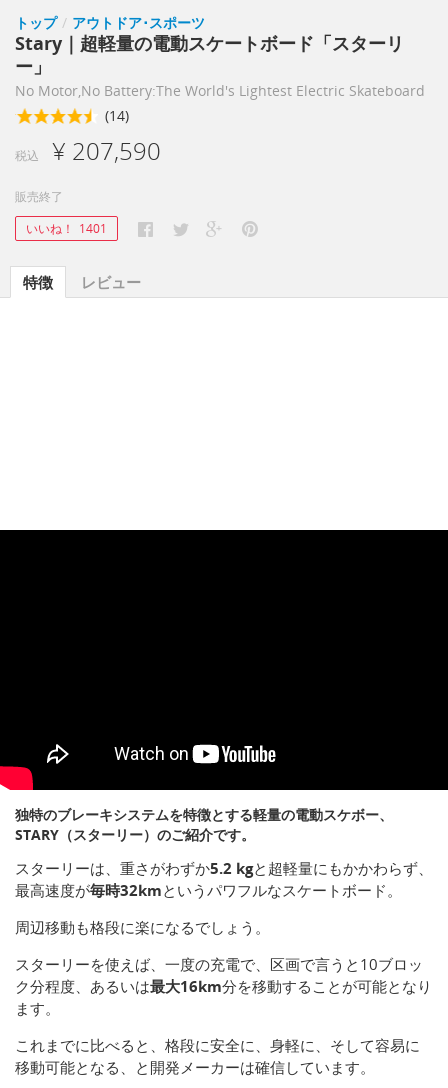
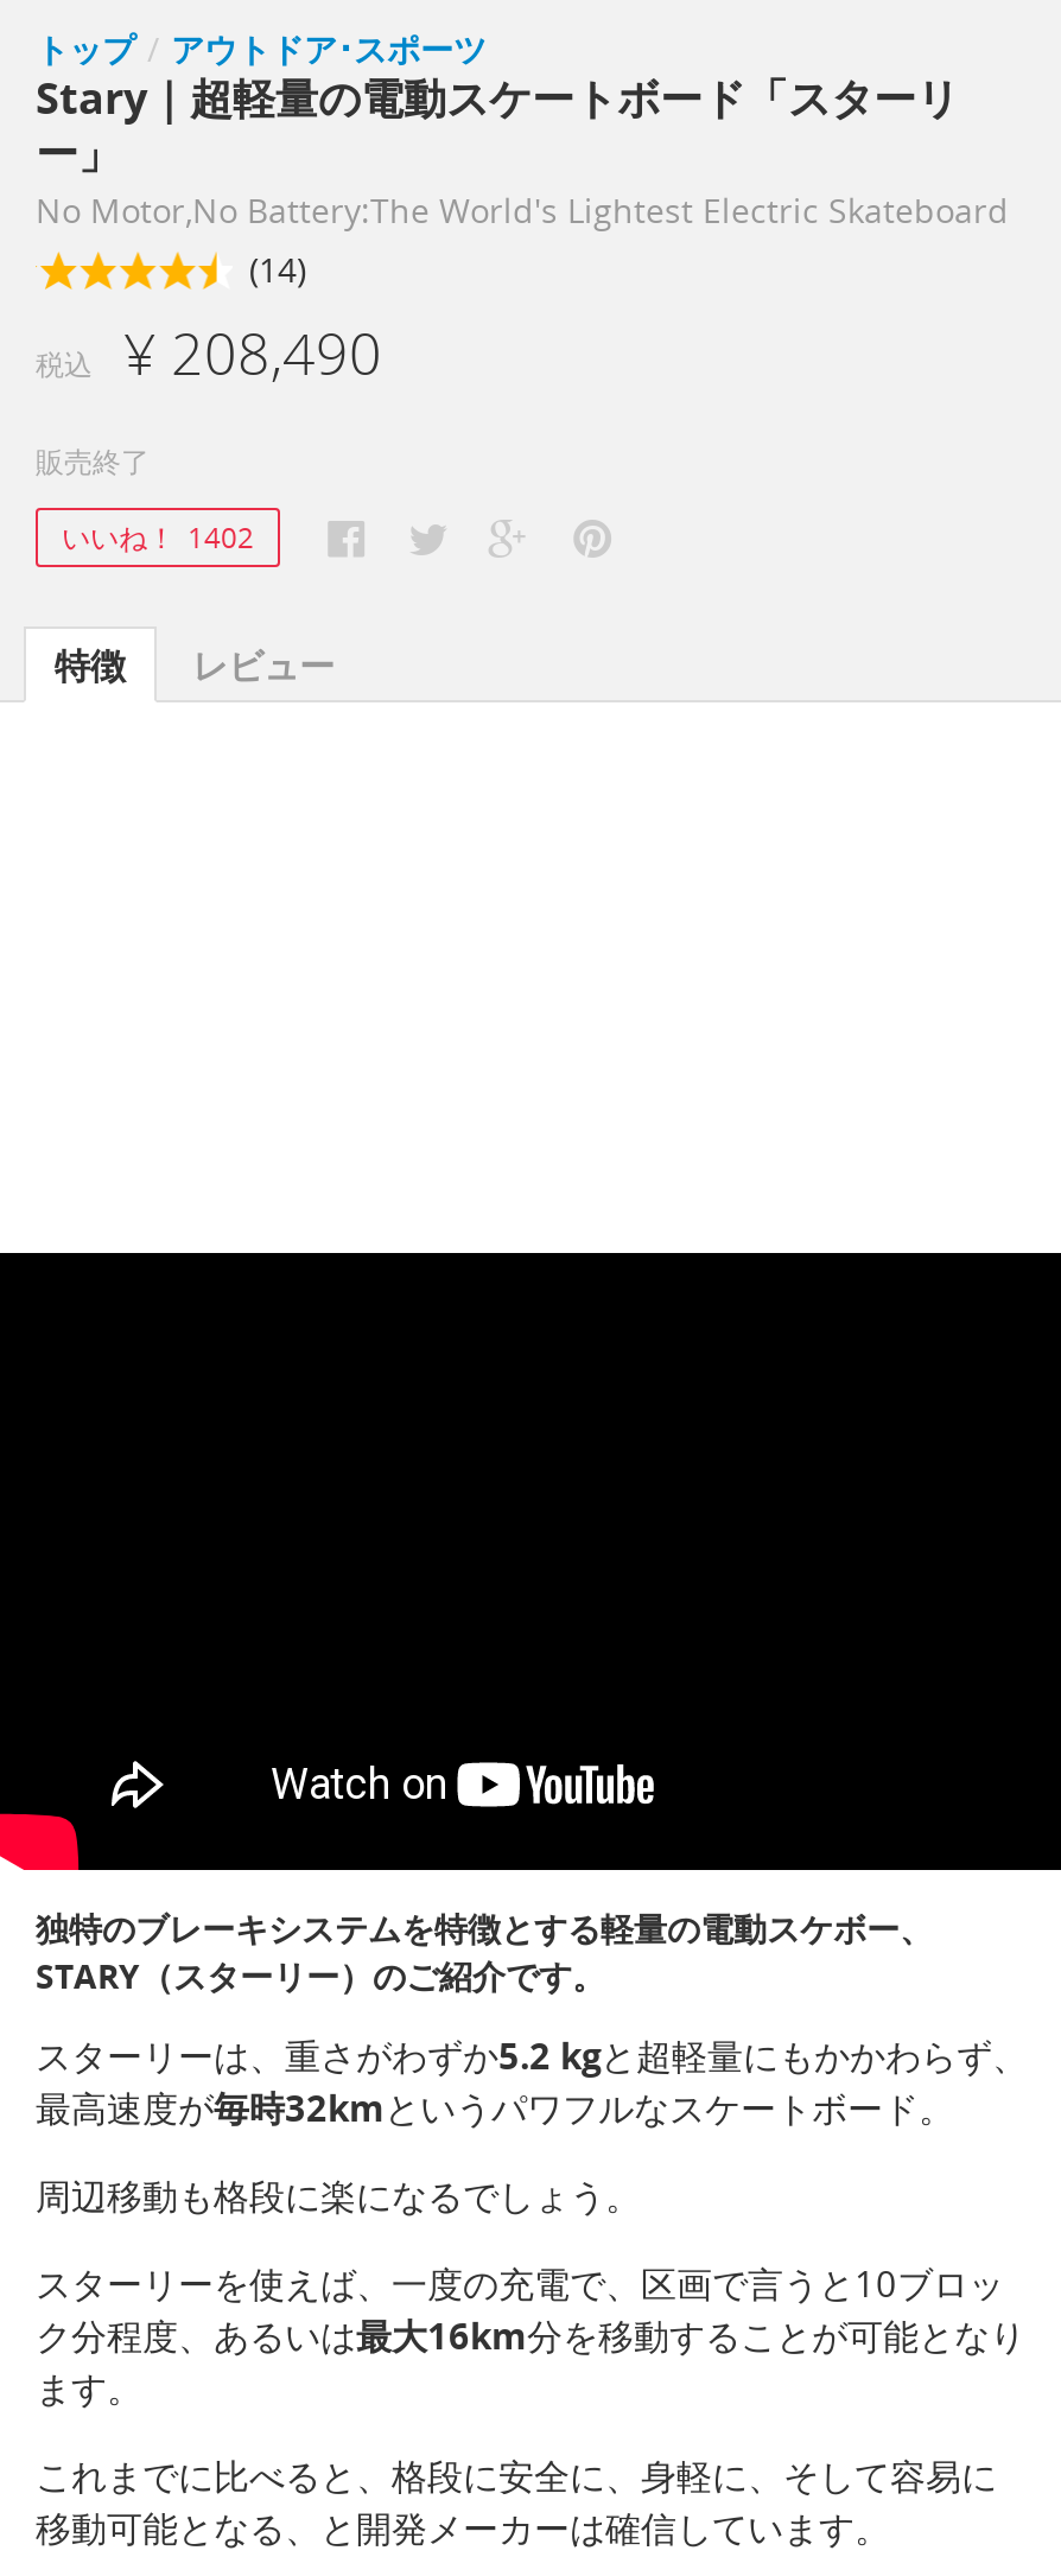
[15,134,161,167] 税込 ¥ 207,590 -> [36,313,382,392] 税込 ¥ 208,490
[26,220,107,237] いいね！ 1401 -> [62,517,254,557] いいね！ 1402

